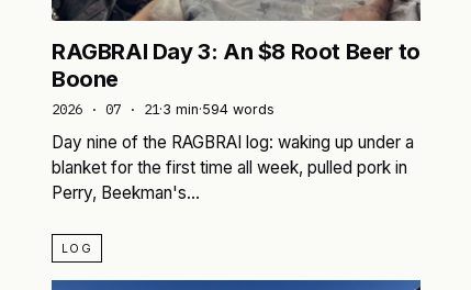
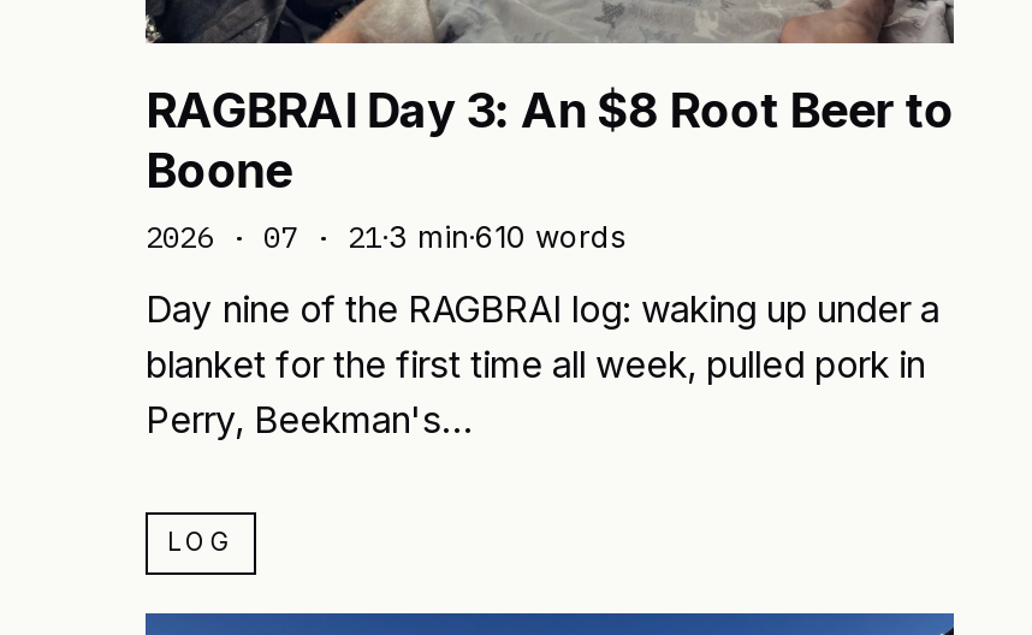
[52,99,274,117] 2026 · 07 · 21·3 min·594 words -> [146,218,627,256] 2026 · 07 · 21·3 min·610 words

